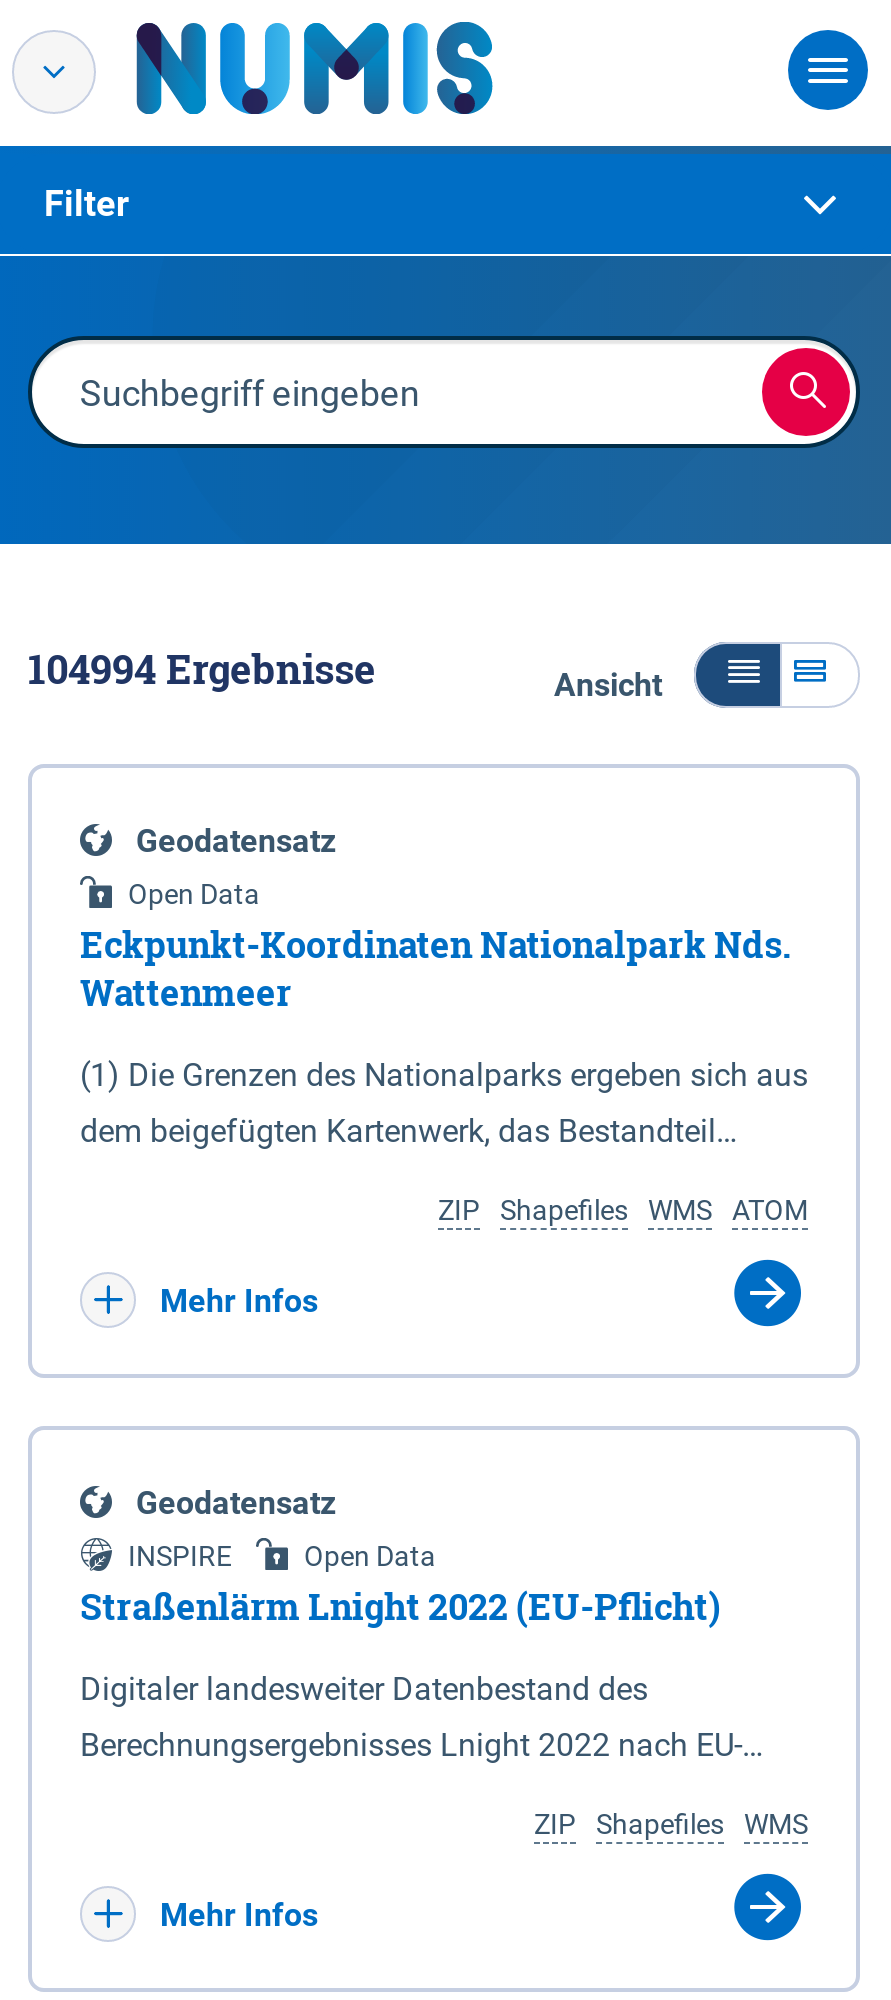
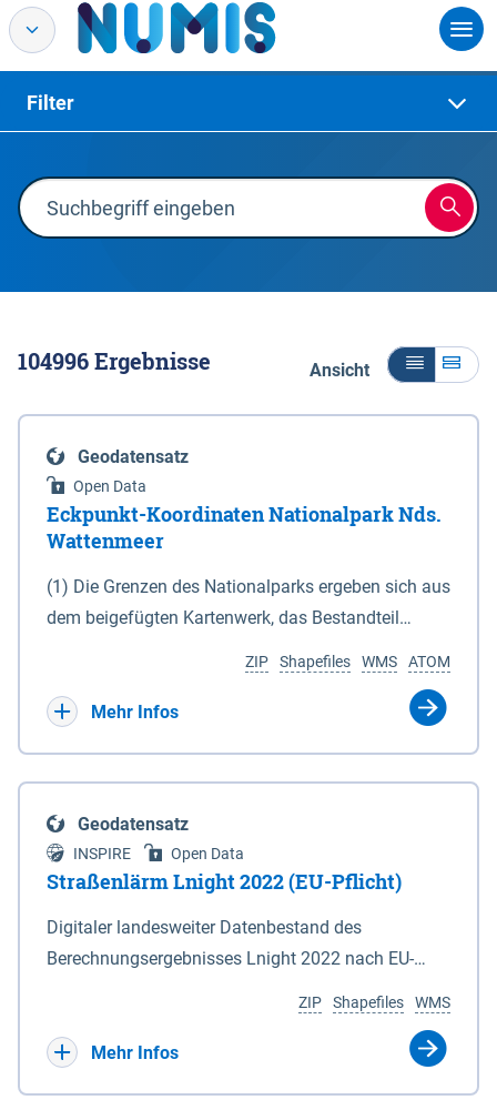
[28,642,376,694] 104994 Ergebnisse -> [18,346,211,375] 104996 Ergebnisse

